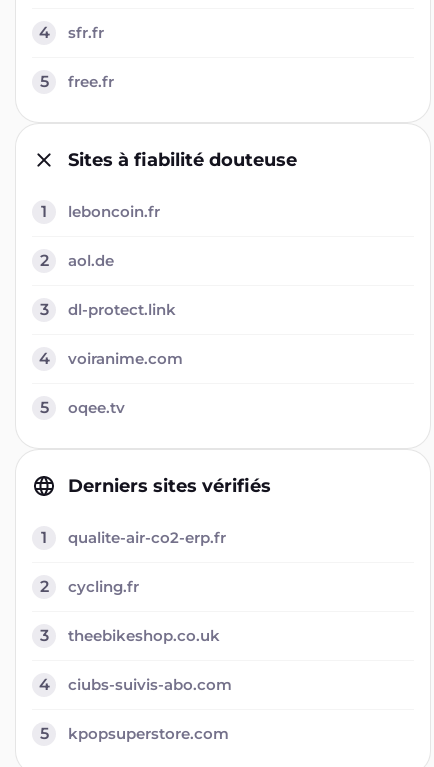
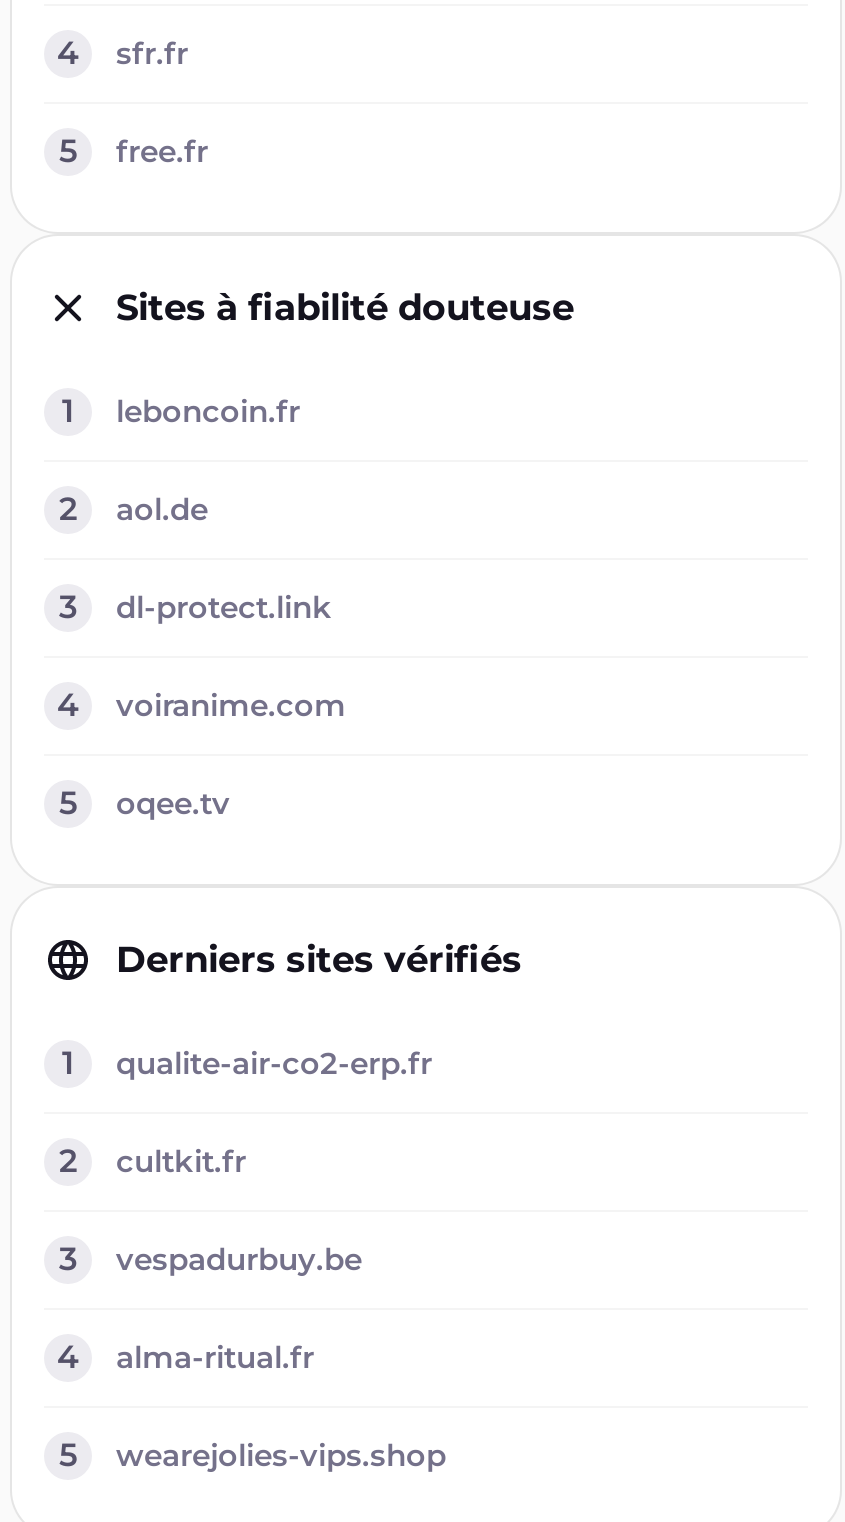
[68,577,139,596] cycling.fr -> [116,1142,246,1180] cultkit.fr
[68,626,220,645] theebikeshop.co.uk -> [116,1240,362,1278] vespadurbuy.be
[68,675,232,694] ciubs-suivis-abo.com -> [116,1338,314,1376] alma-ritual.fr
[68,724,229,743] kpopsuperstore.com -> [116,1436,446,1474] wearejolies-vips.shop

